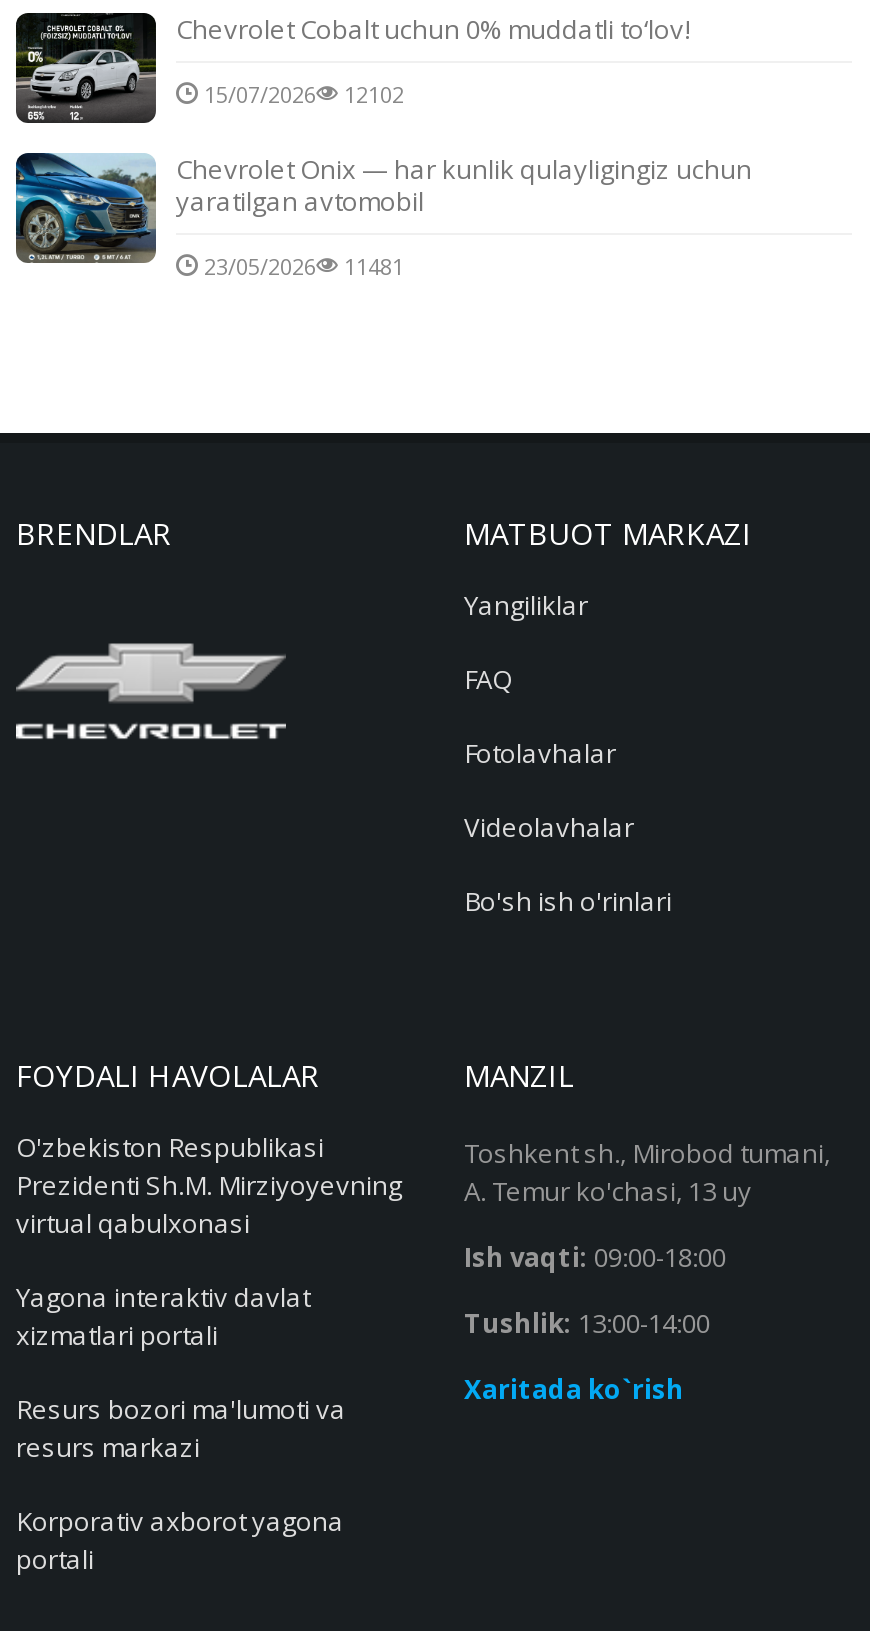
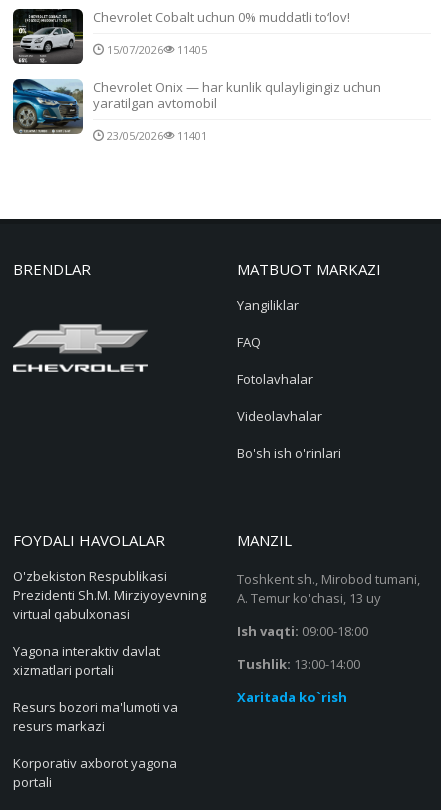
[198,80,404,110] 15/07/2026 12102 -> [104,42,207,57] 15/07/2026 11405
[198,252,404,282] 23/05/2026 11481 -> [104,128,207,143] 23/05/2026 11401

